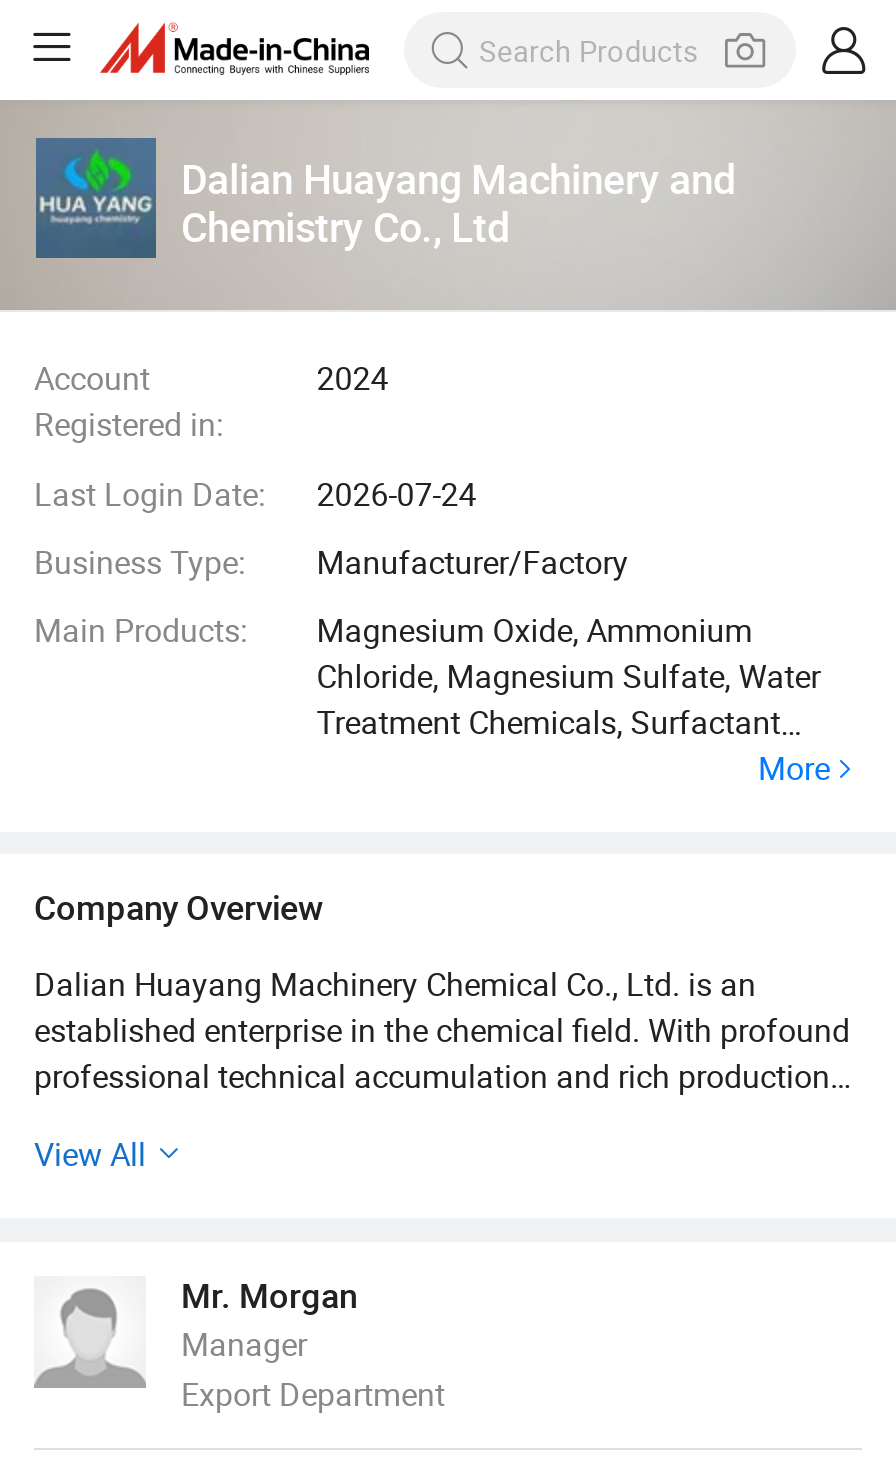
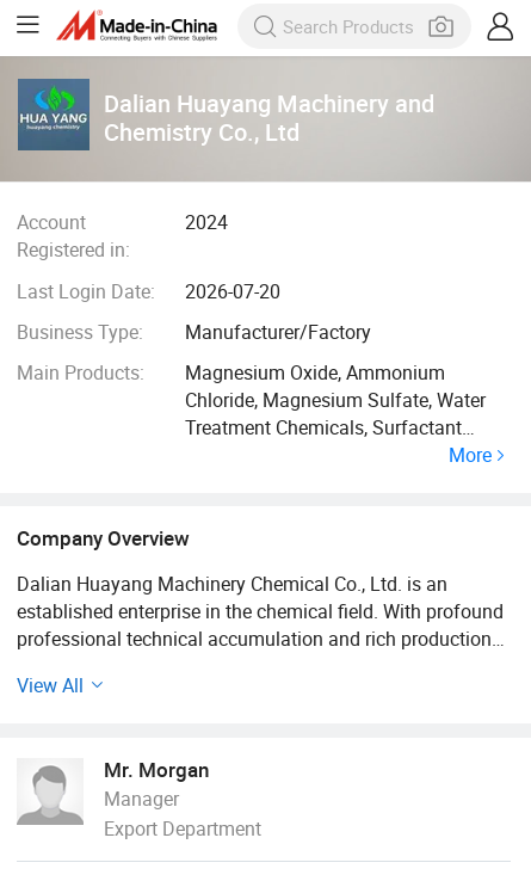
[34,472,477,516] Last Login Date: 2026-07-24 -> [17,278,281,304] Last Login Date: 2026-07-20

